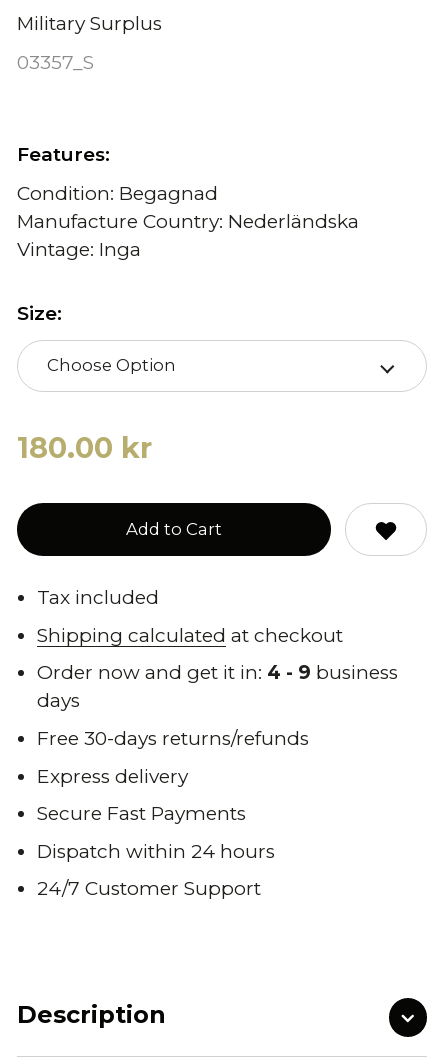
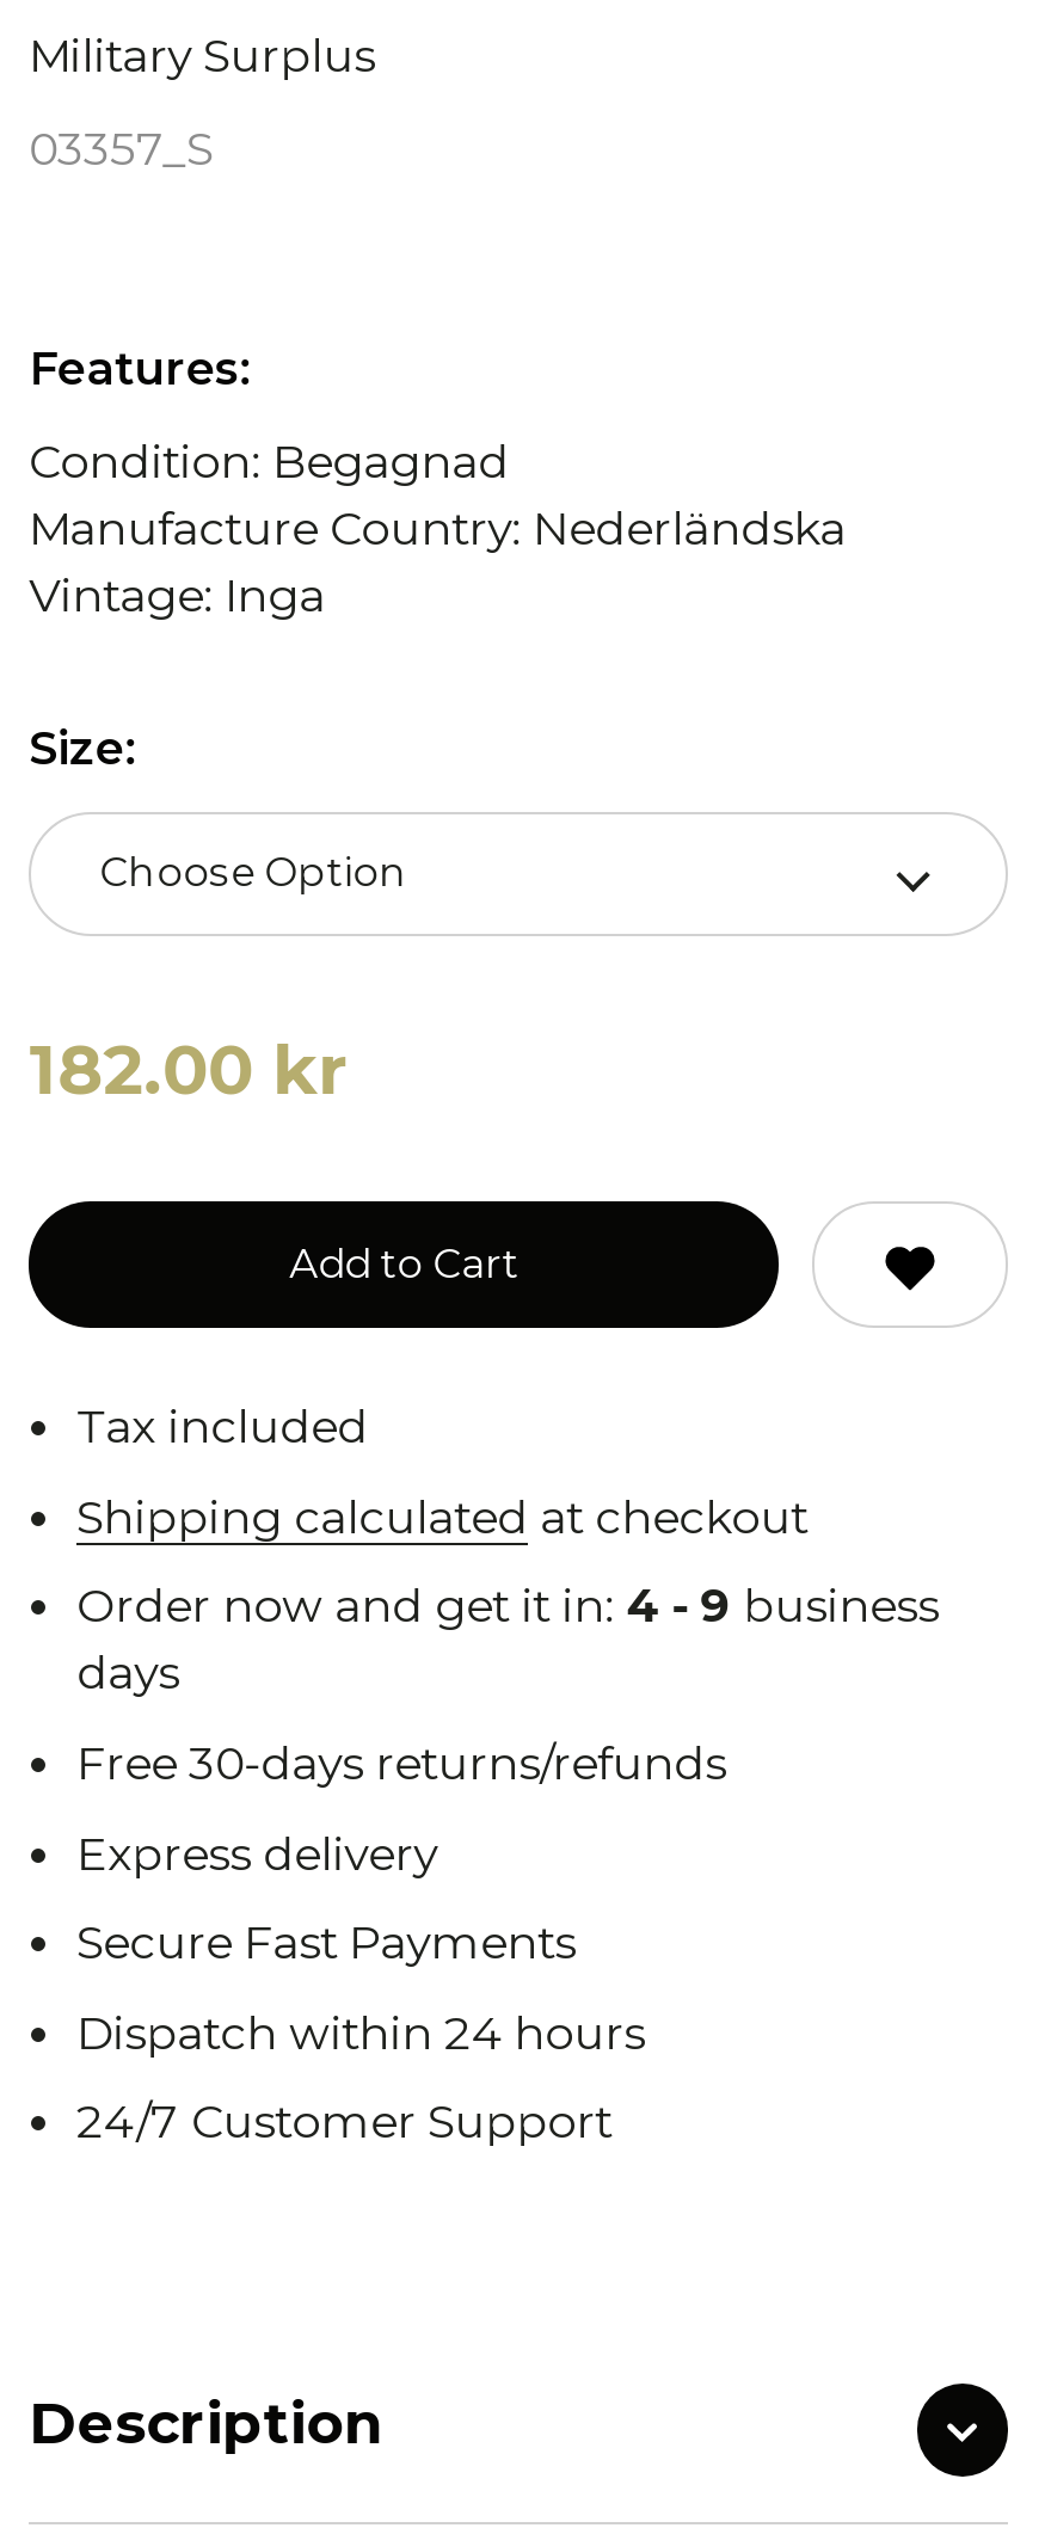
[17,430,152,465] 180.00 kr -> [29,1027,347,1111] 182.00 kr

